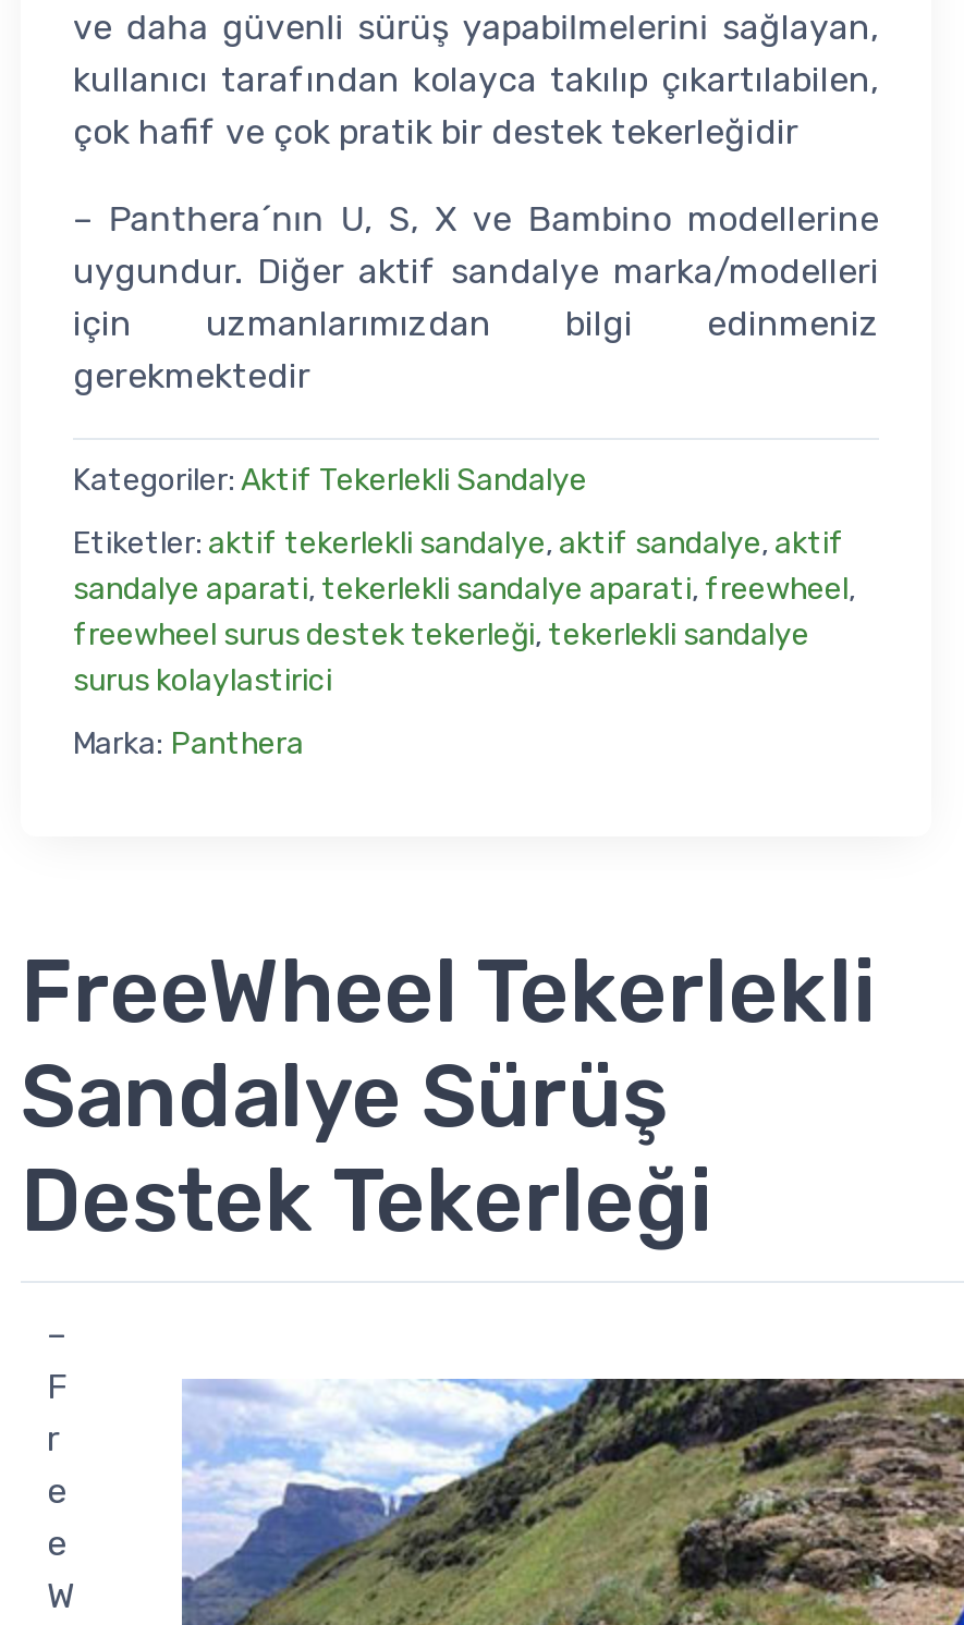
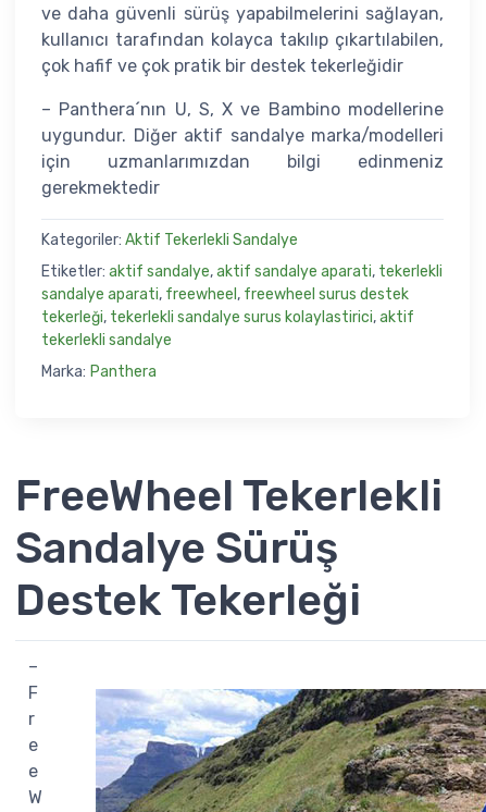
[73,526,855,700] Etiketler: aktif tekerlekli sandalye, aktif sandalye, aktif | sandalye aparati, tekerlekli sandalye aparati, freewheel, | freewheel surus destek tekerleği, tekerlekli sandalye | surus kolaylastirici -> [41,263,443,350] Etiketler: aktif sandalye, aktif sandalye aparati, tekerlekli | sandalye aparati, freewheel, freewheel surus destek | tekerleği, tekerlekli sandalye surus kolaylastirici, aktif | tekerlekli sandalye

